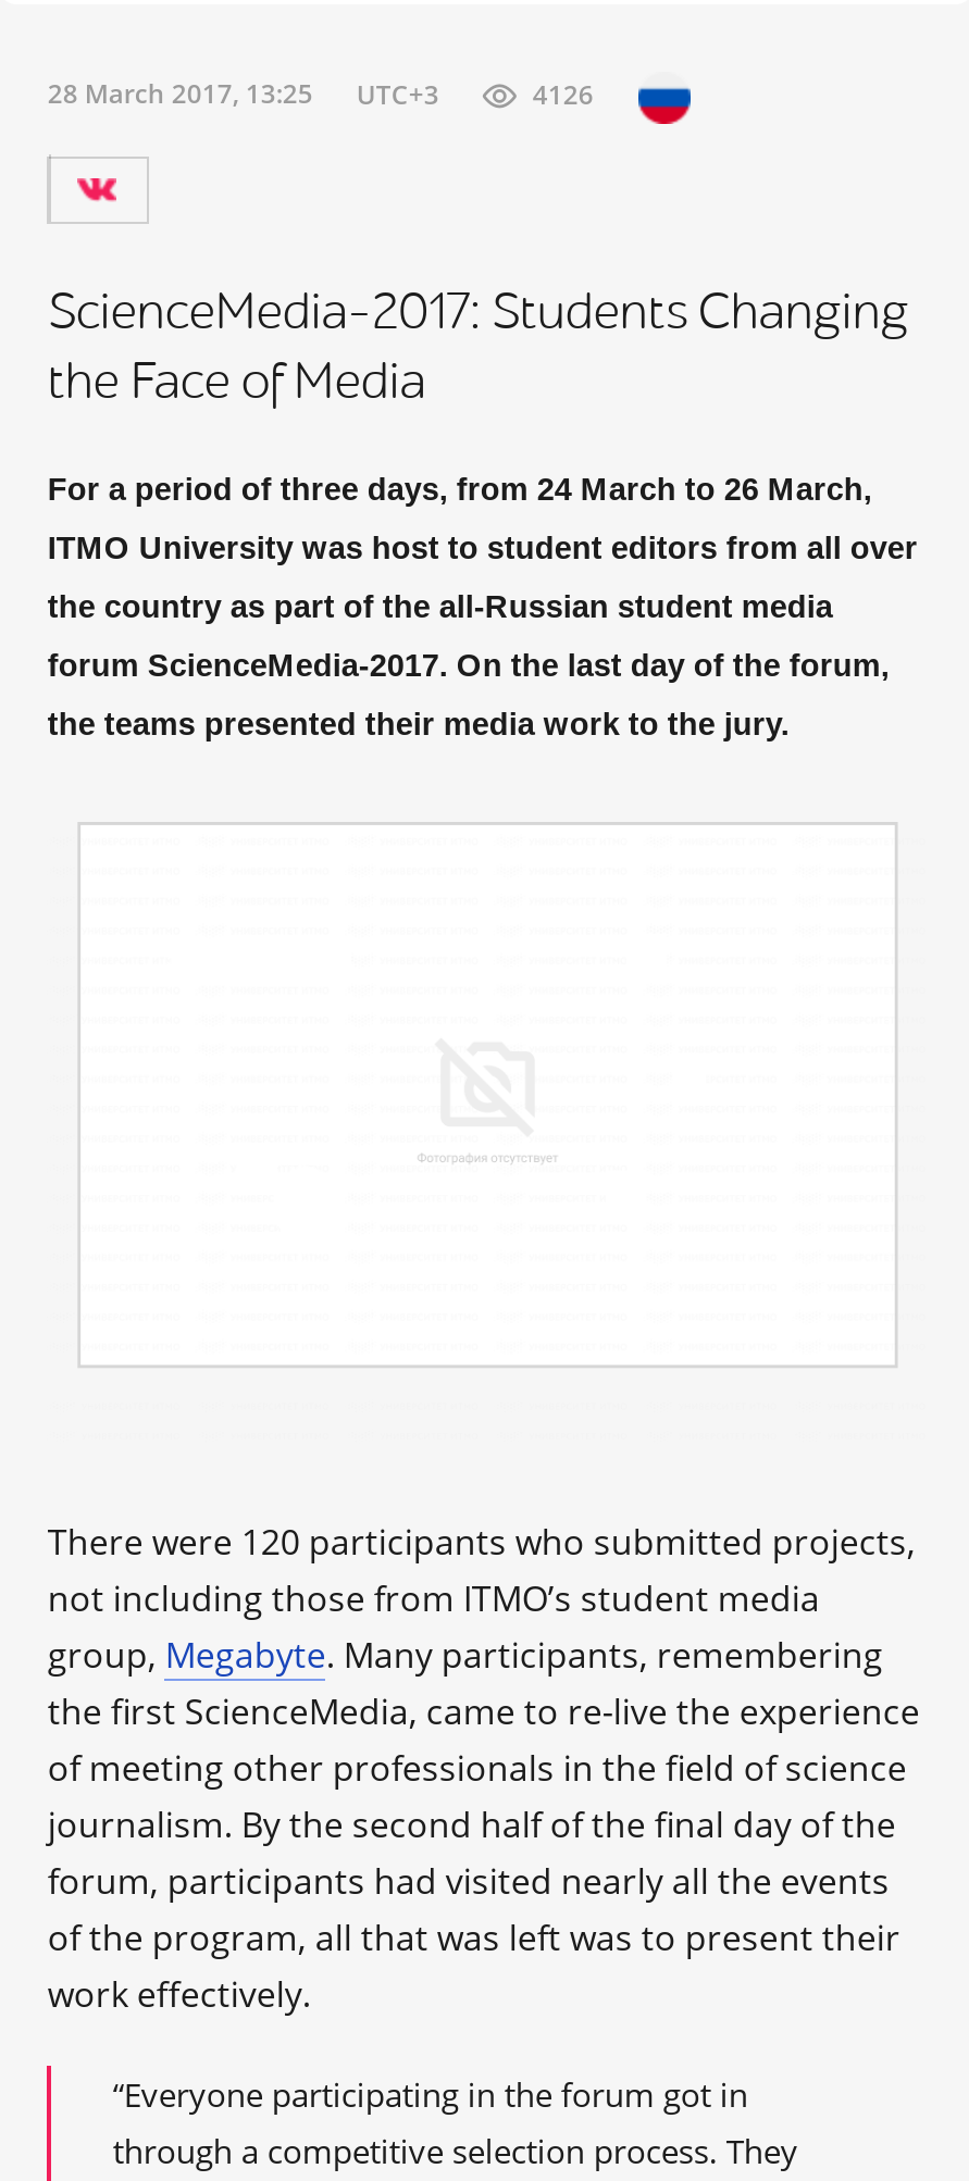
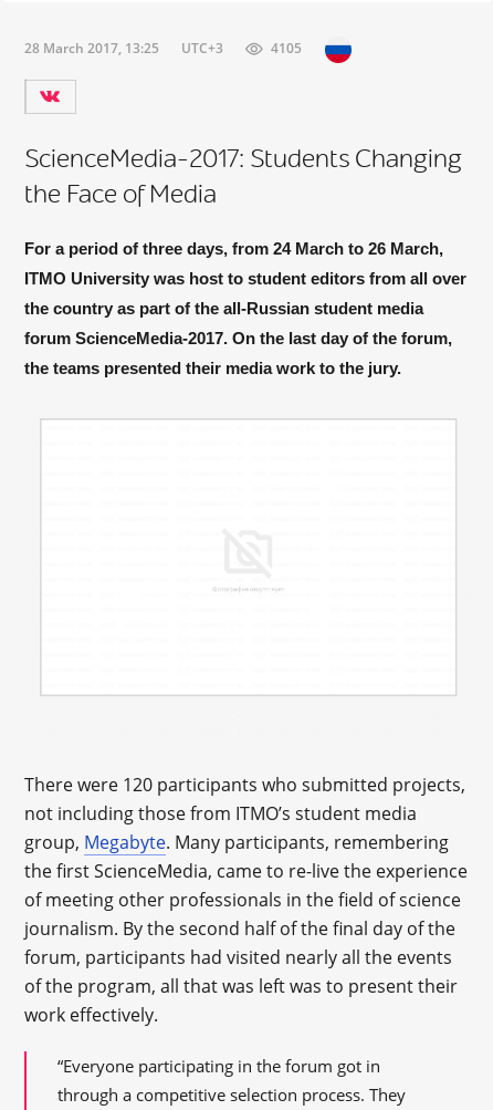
[533,75,594,112] 4126 -> [271,38,302,57] 4105

